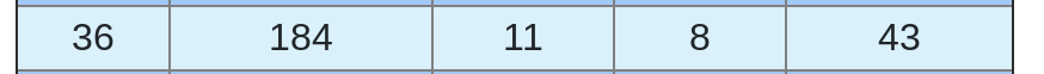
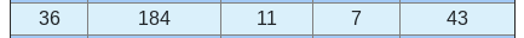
[689,18,711,58] 8 -> [351,9,362,29] 7

